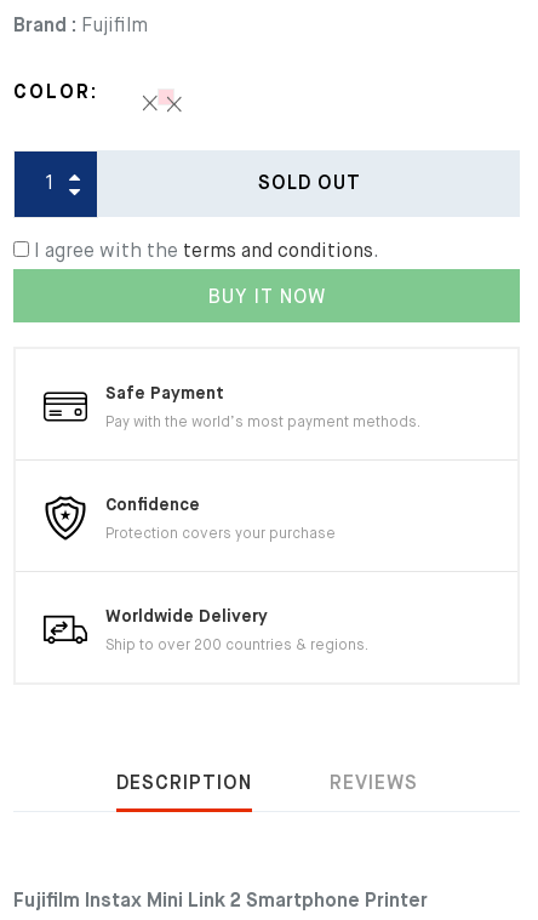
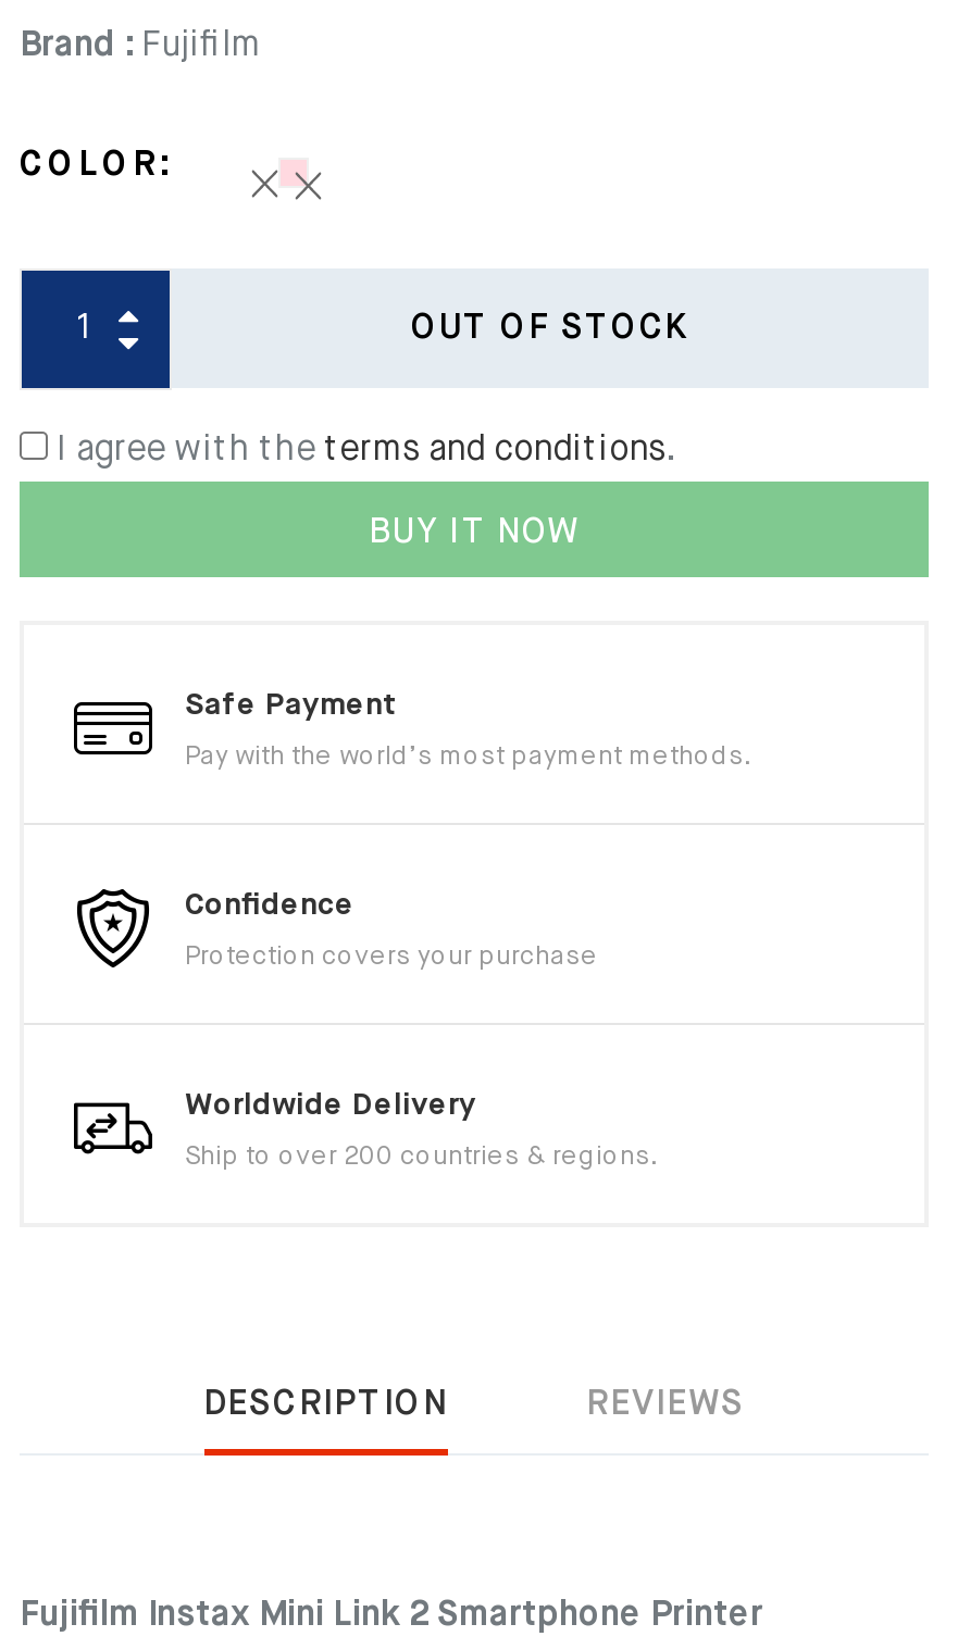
[257,174,360,193] SOLD OUT -> [411,311,689,346] OUT OF STOCK

